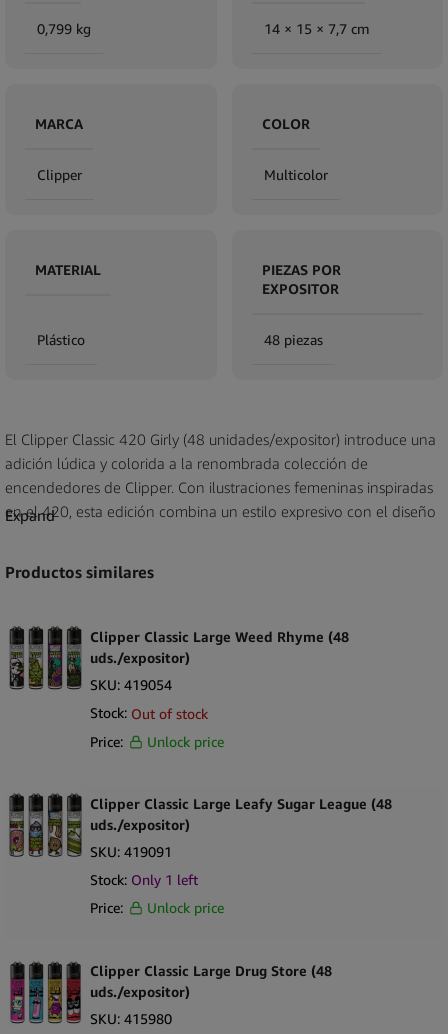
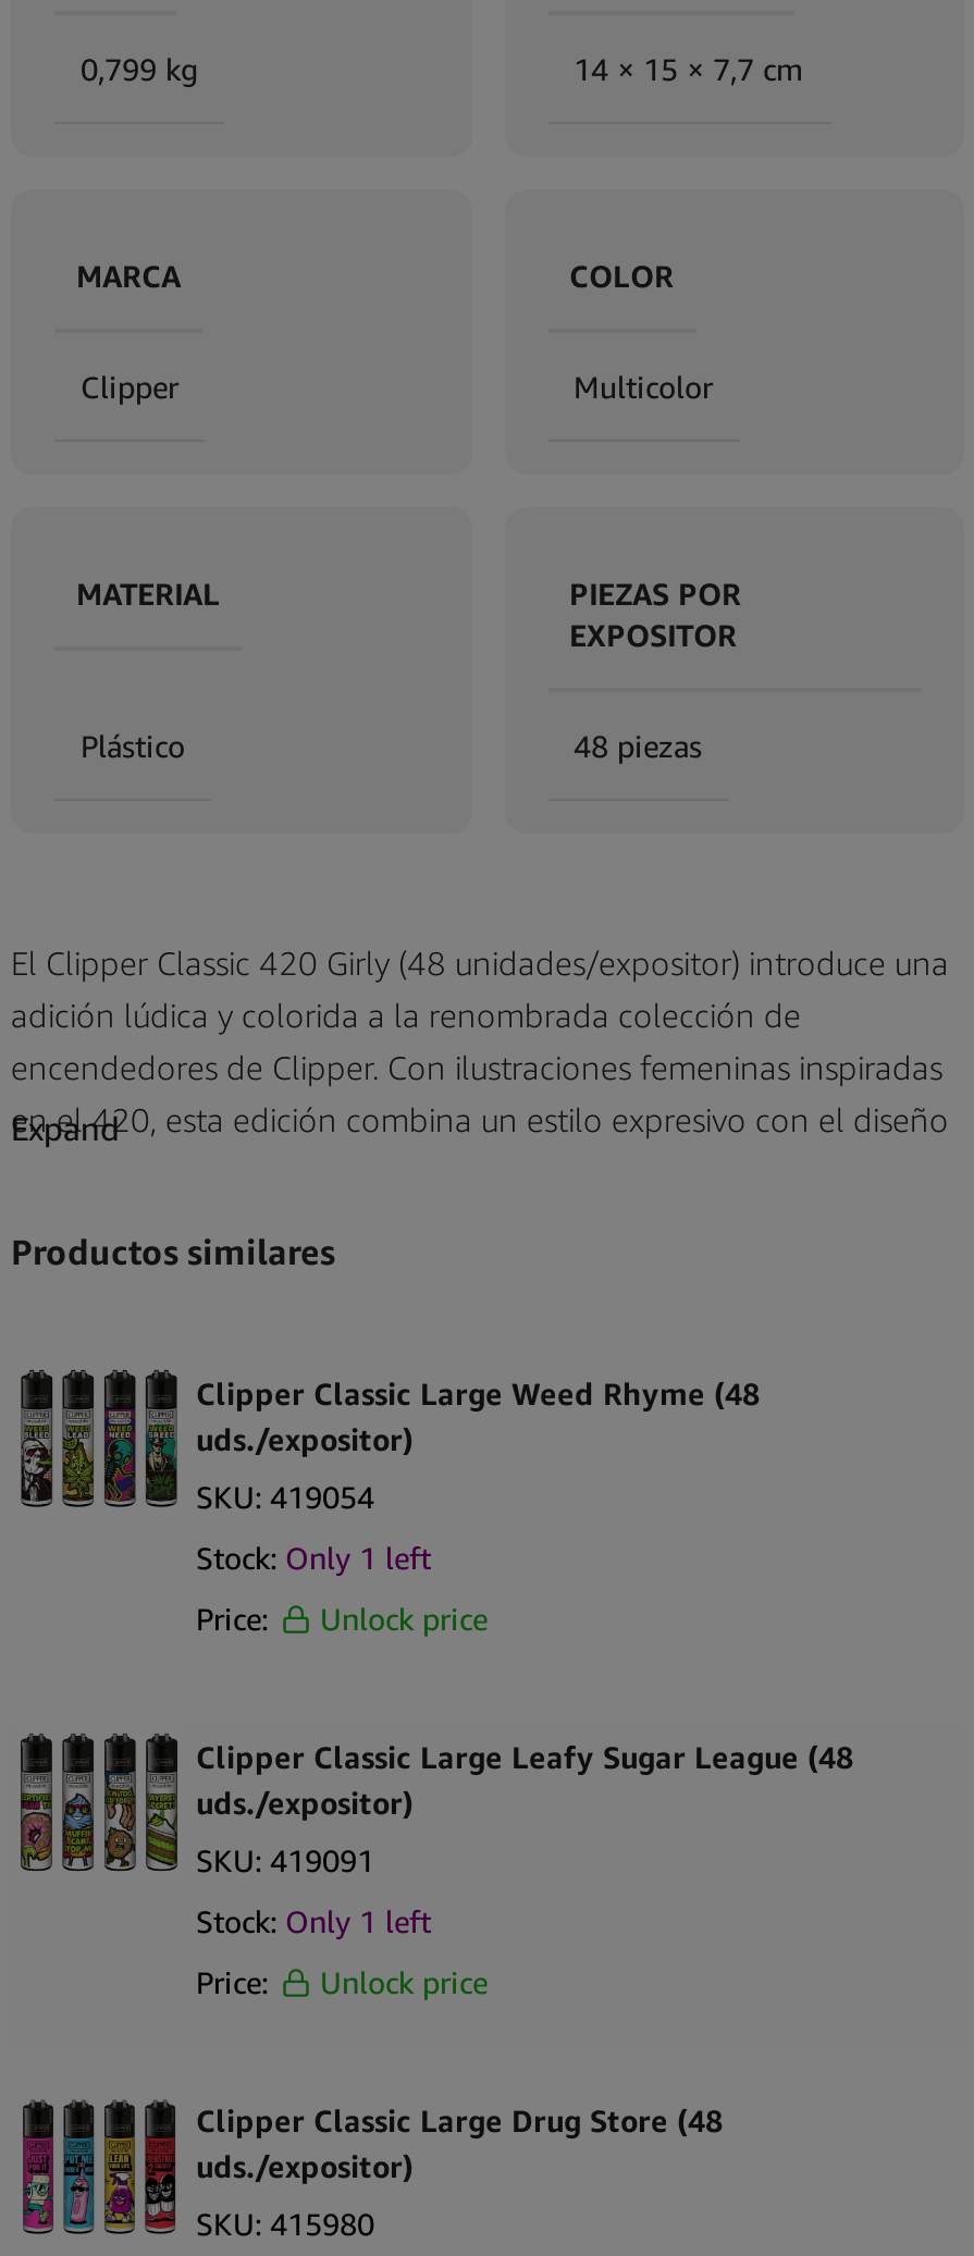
[90,704,208,722] Stock: Out of stock -> [196,1539,431,1576] Stock: Only 1 left

